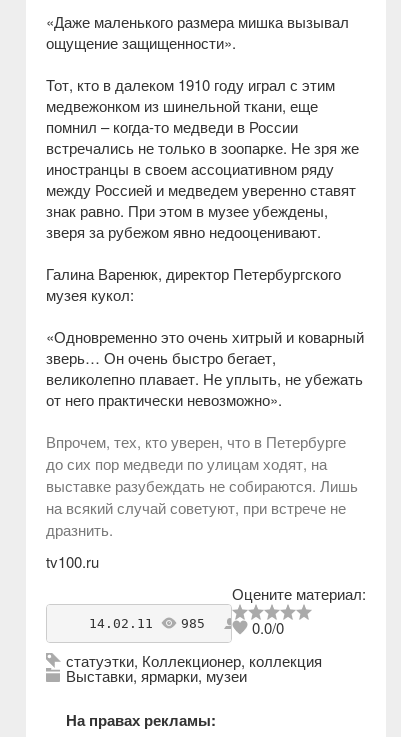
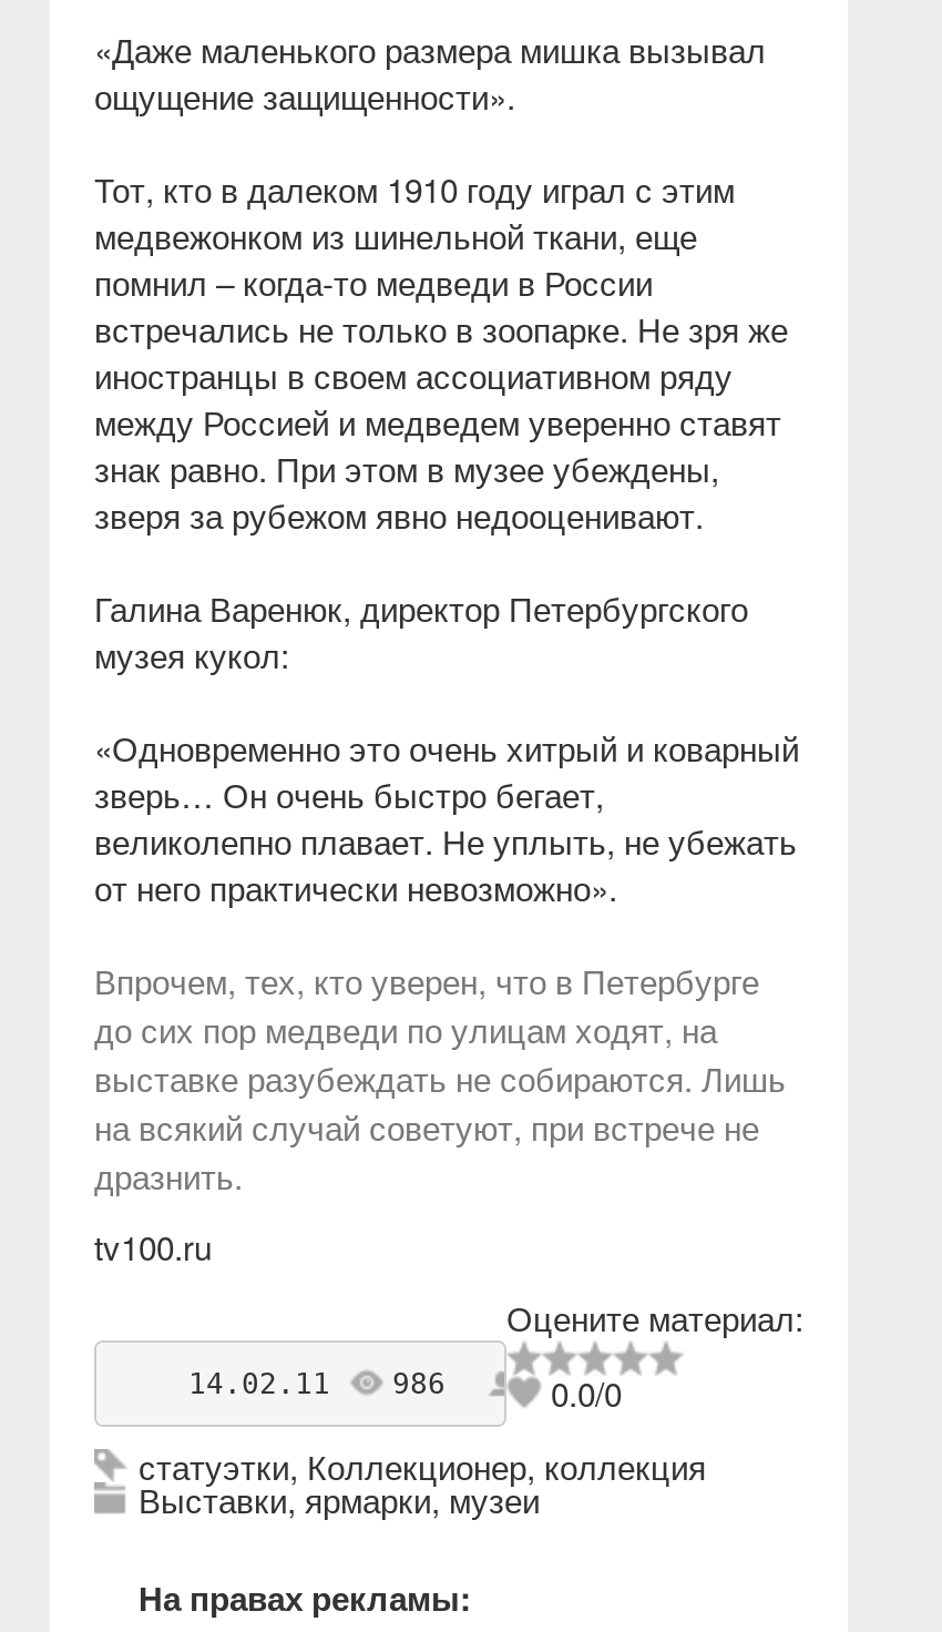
[56,615,204,630] 14.02.11 985 -> [117,1366,446,1399] 14.02.11 986

